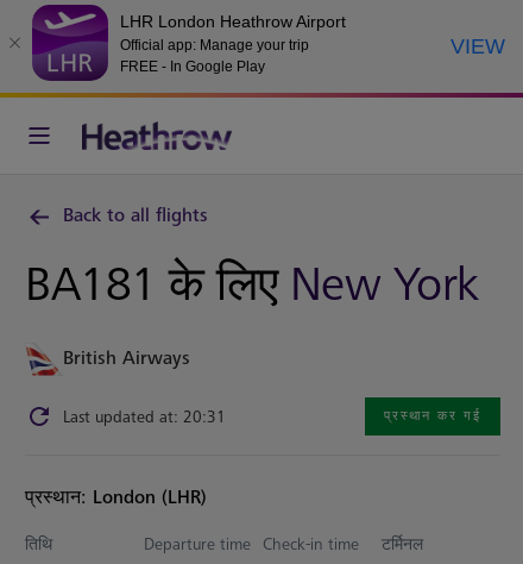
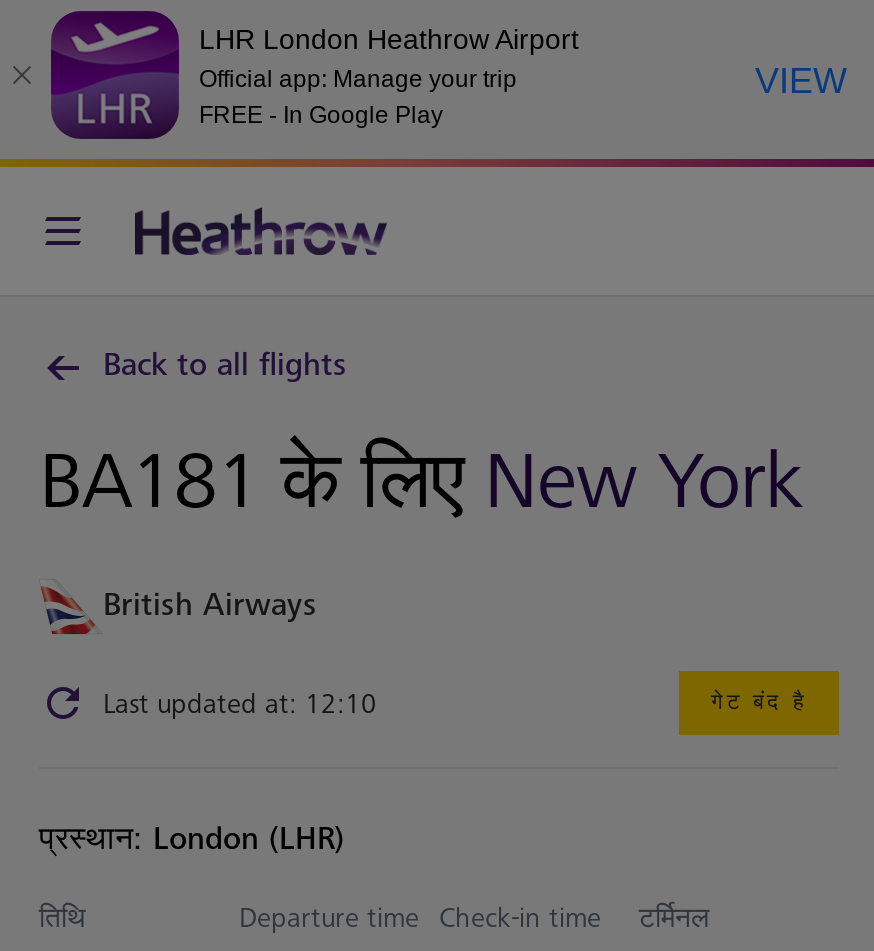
[63,406,481,427] Last updated at: 20:31 | प्रस्थान कर गई -> [103,686,807,720] Last updated at: 12:10 | गेट बंद है

